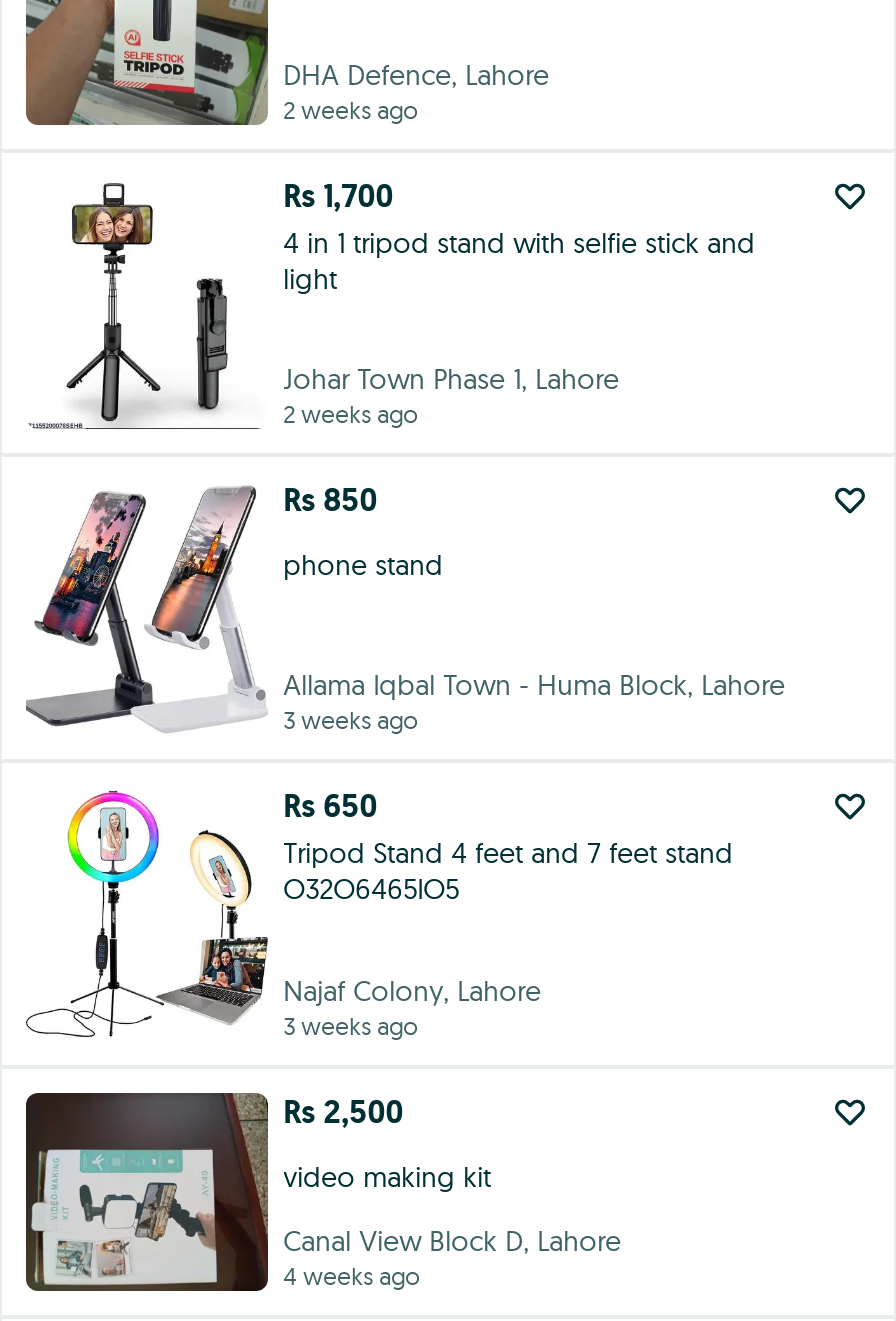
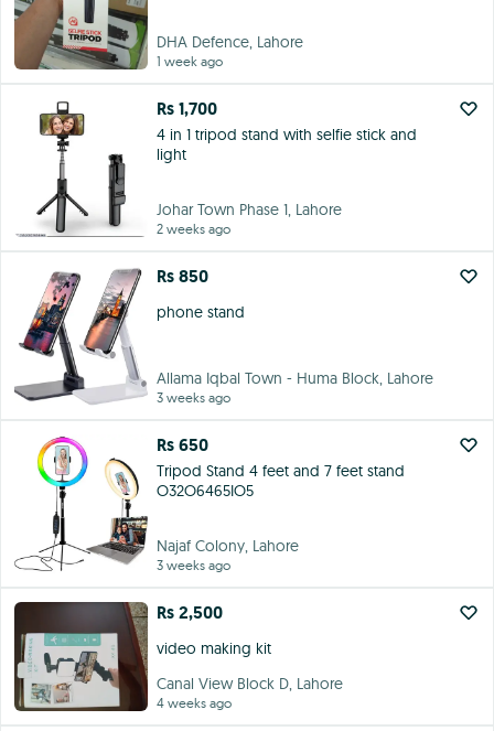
[283,95,417,125] 2 weeks ago -> [156,52,222,69] 1 week ago

